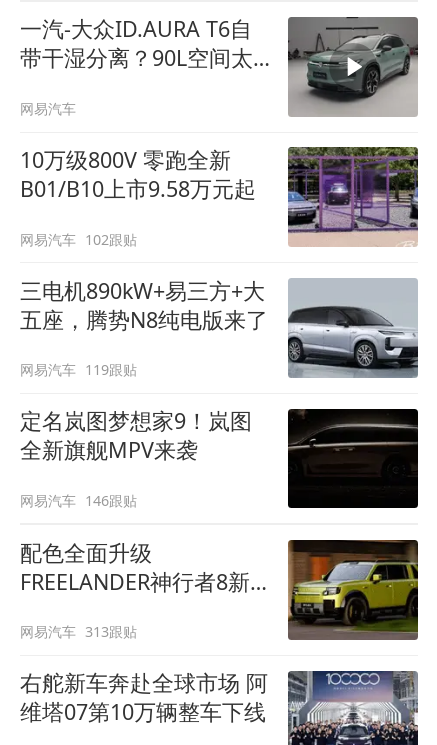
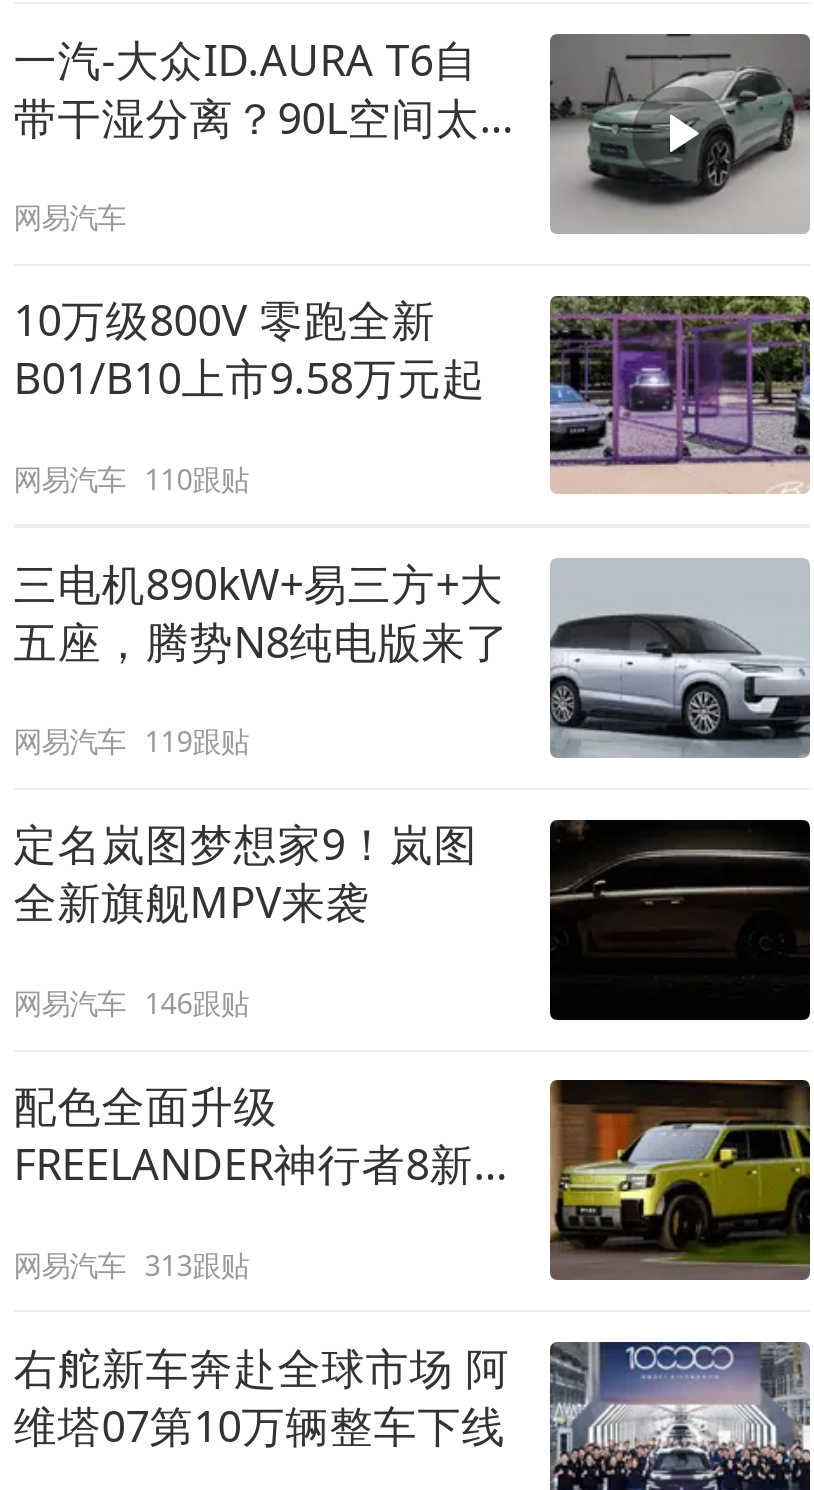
[20,230,137,249] 网易汽车 102跟贴 -> [13,459,249,497] 网易汽车 110跟贴

